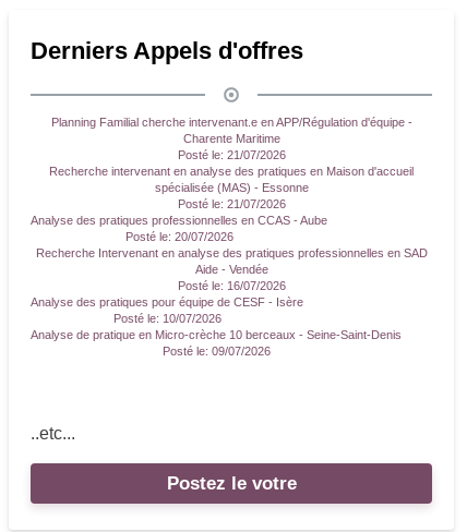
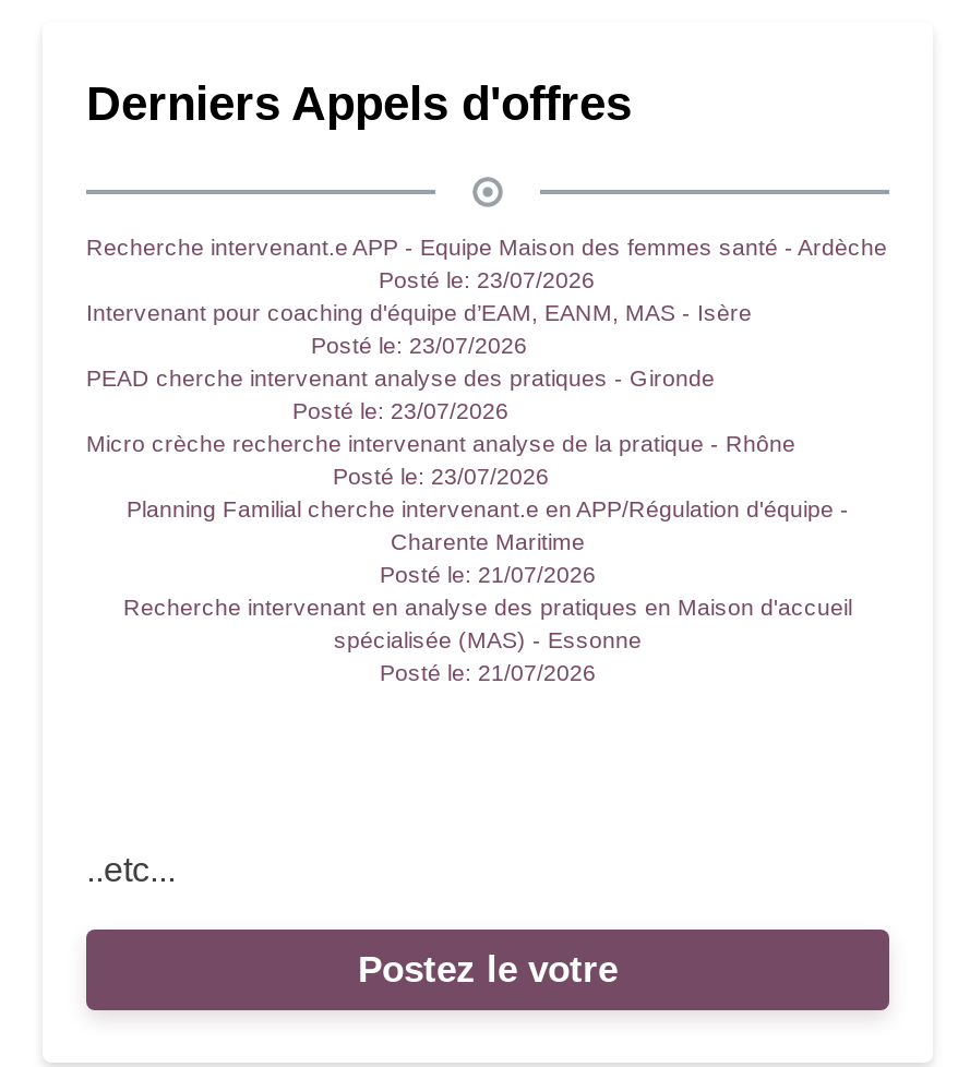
none -> [86,234,887,489] Recherche intervenant.e APP - Equipe Maison des femmes santé - Ardèche | Posté le: 23/07/2026 | Intervenant pour coaching d'équipe d’EAM, EANM, MAS - Isère | Posté le: 23/07/2026 | PEAD cherche intervenant analyse des pratiques - Gironde | Posté le: 23/07/2026 | Micro crèche recherche intervenant analyse de la pratique - Rhône | Posté le: 23/07/2026
moved [49,116,414,211] -> [123,496,852,685]: Planning Familial cherche intervenant.e en APP/Régulation d'équipe - | Charente Maritime | Posté le: 21/07/2026 | Recherche intervenant en analyse des pratiques en Maison d'accueil | spécialisée (MAS) - Essonne | Posté le: 21/07/2026
[31,214,427,358] Analyse des pratiques professionnelles en CCAS - Aube | Posté le: 20/07/2026 | Recherche Intervenant en analyse des pratiques professionnelles en SAD | Aide - Vendée | Posté le: 16/07/2026 | Analyse des pratiques pour équipe de CESF - Isère | Posté le: 10/07/2026 | Analyse de pratique en Micro-crèche 10 berceaux - Seine-Saint-Denis | Posté le: 09/07/2026 -> none

